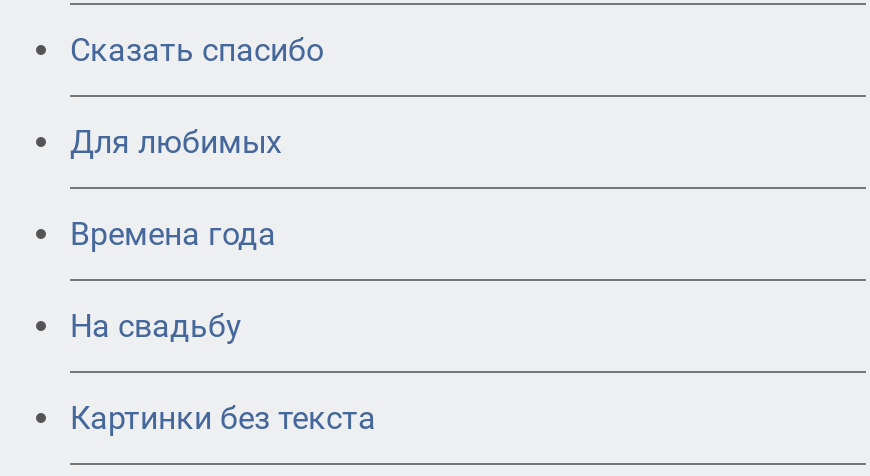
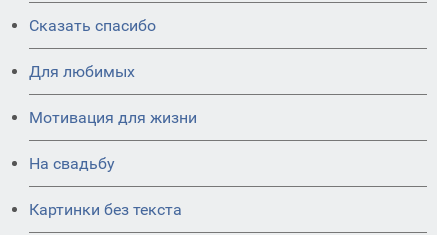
[70,215,276,253] Времена года -> [29,108,197,127] Мотивация для жизни

